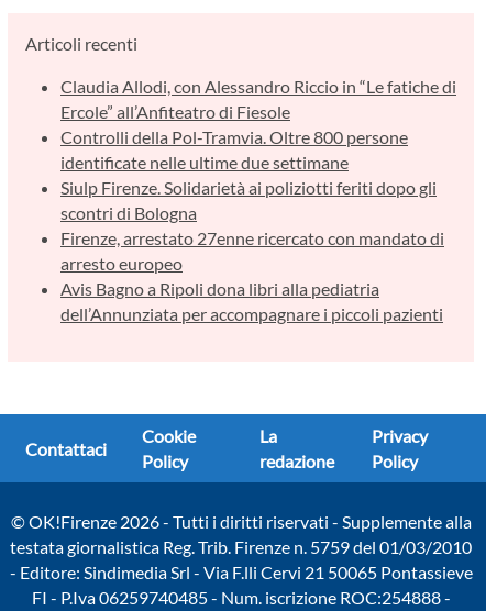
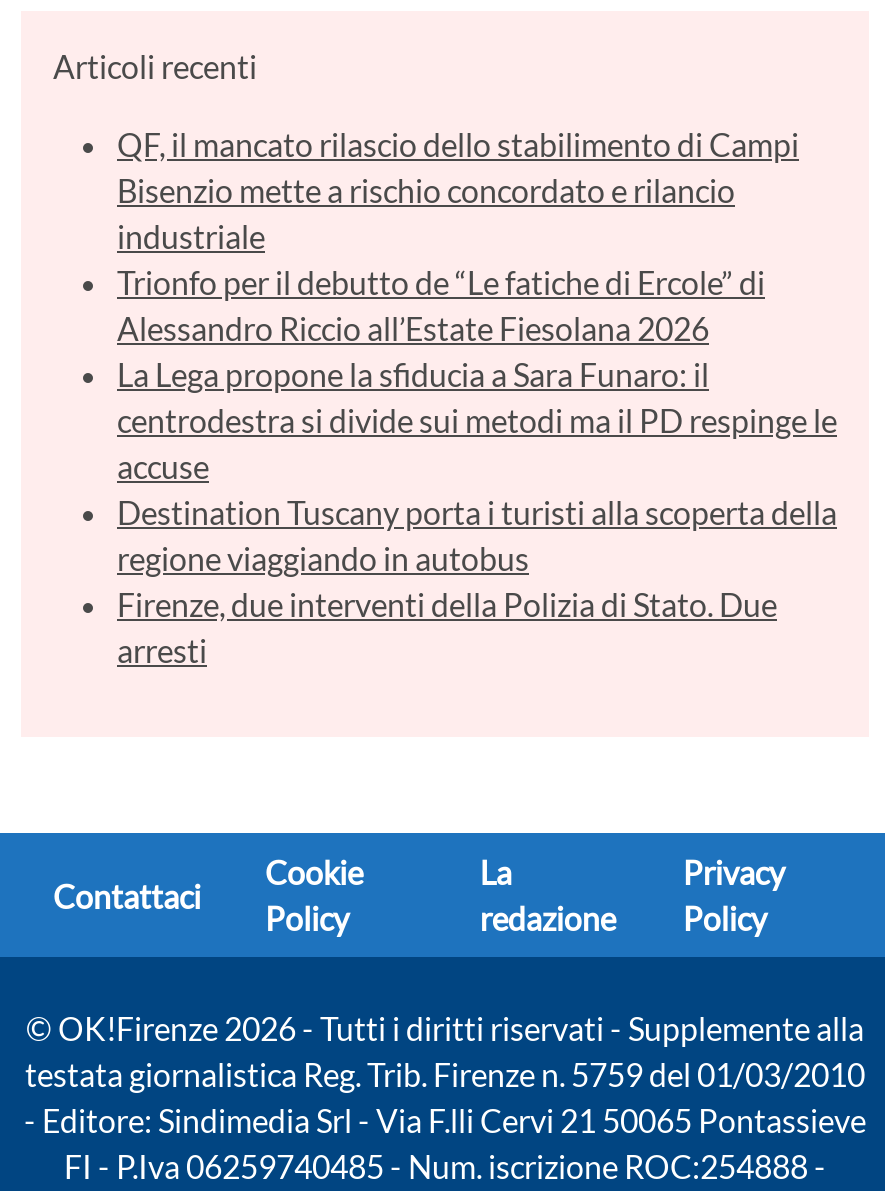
[60,76,456,324] Claudia Allodi, con Alessandro Riccio in “Le fatiche di | Ercole” all’Anfiteatro di Fiesole | Controlli della Pol-Tramvia. Oltre 800 persone | identificate nelle ultime due settimane | Siulp Firenze. Solidarietà ai poliziotti feriti dopo gli | scontri di Bologna | Firenze, arrestato 27enne ricercato con mandato di | arresto europeo | Avis Bagno a Ripoli dona libri alla pediatria | dell’Annunziata per accompagnare i piccoli pazienti -> [117,125,837,669] QF, il mancato rilascio dello stabilimento di Campi | Bisenzio mette a rischio concordato e rilancio | industriale | Trionfo per il debutto de “Le fatiche di Ercole” di | Alessandro Riccio all’Estate Fiesolana 2026 | La Lega propone la sfiducia a Sara Funaro: il | centrodestra si divide sui metodi ma il PD respinge le | accuse | Destination Tuscany porta i turisti alla scoperta della | regione viaggiando in autobus | Firenze, due interventi della Polizia di Stato. Due | arresti

